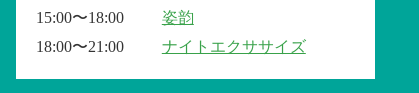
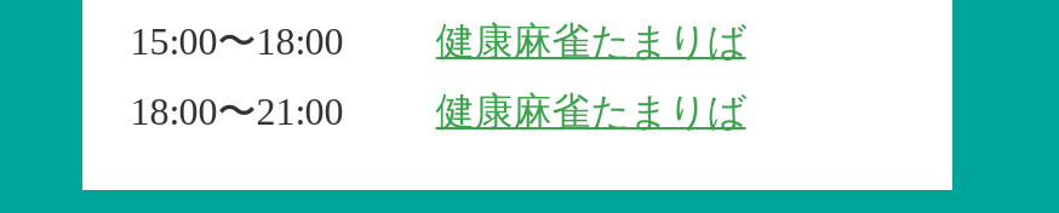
[162,9,194,26] 姿韵 -> [436,21,746,62] 健康麻雀たまりば
[162,38,306,55] ナイトエクササイズ -> [436,91,746,132] 健康麻雀たまりば

